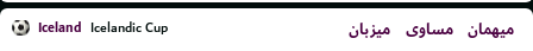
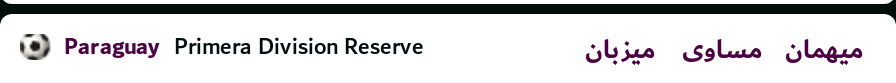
[38,15,168,40] Iceland Icelandic Cup -> [64,26,424,68] Paraguay Primera Division Reserve

